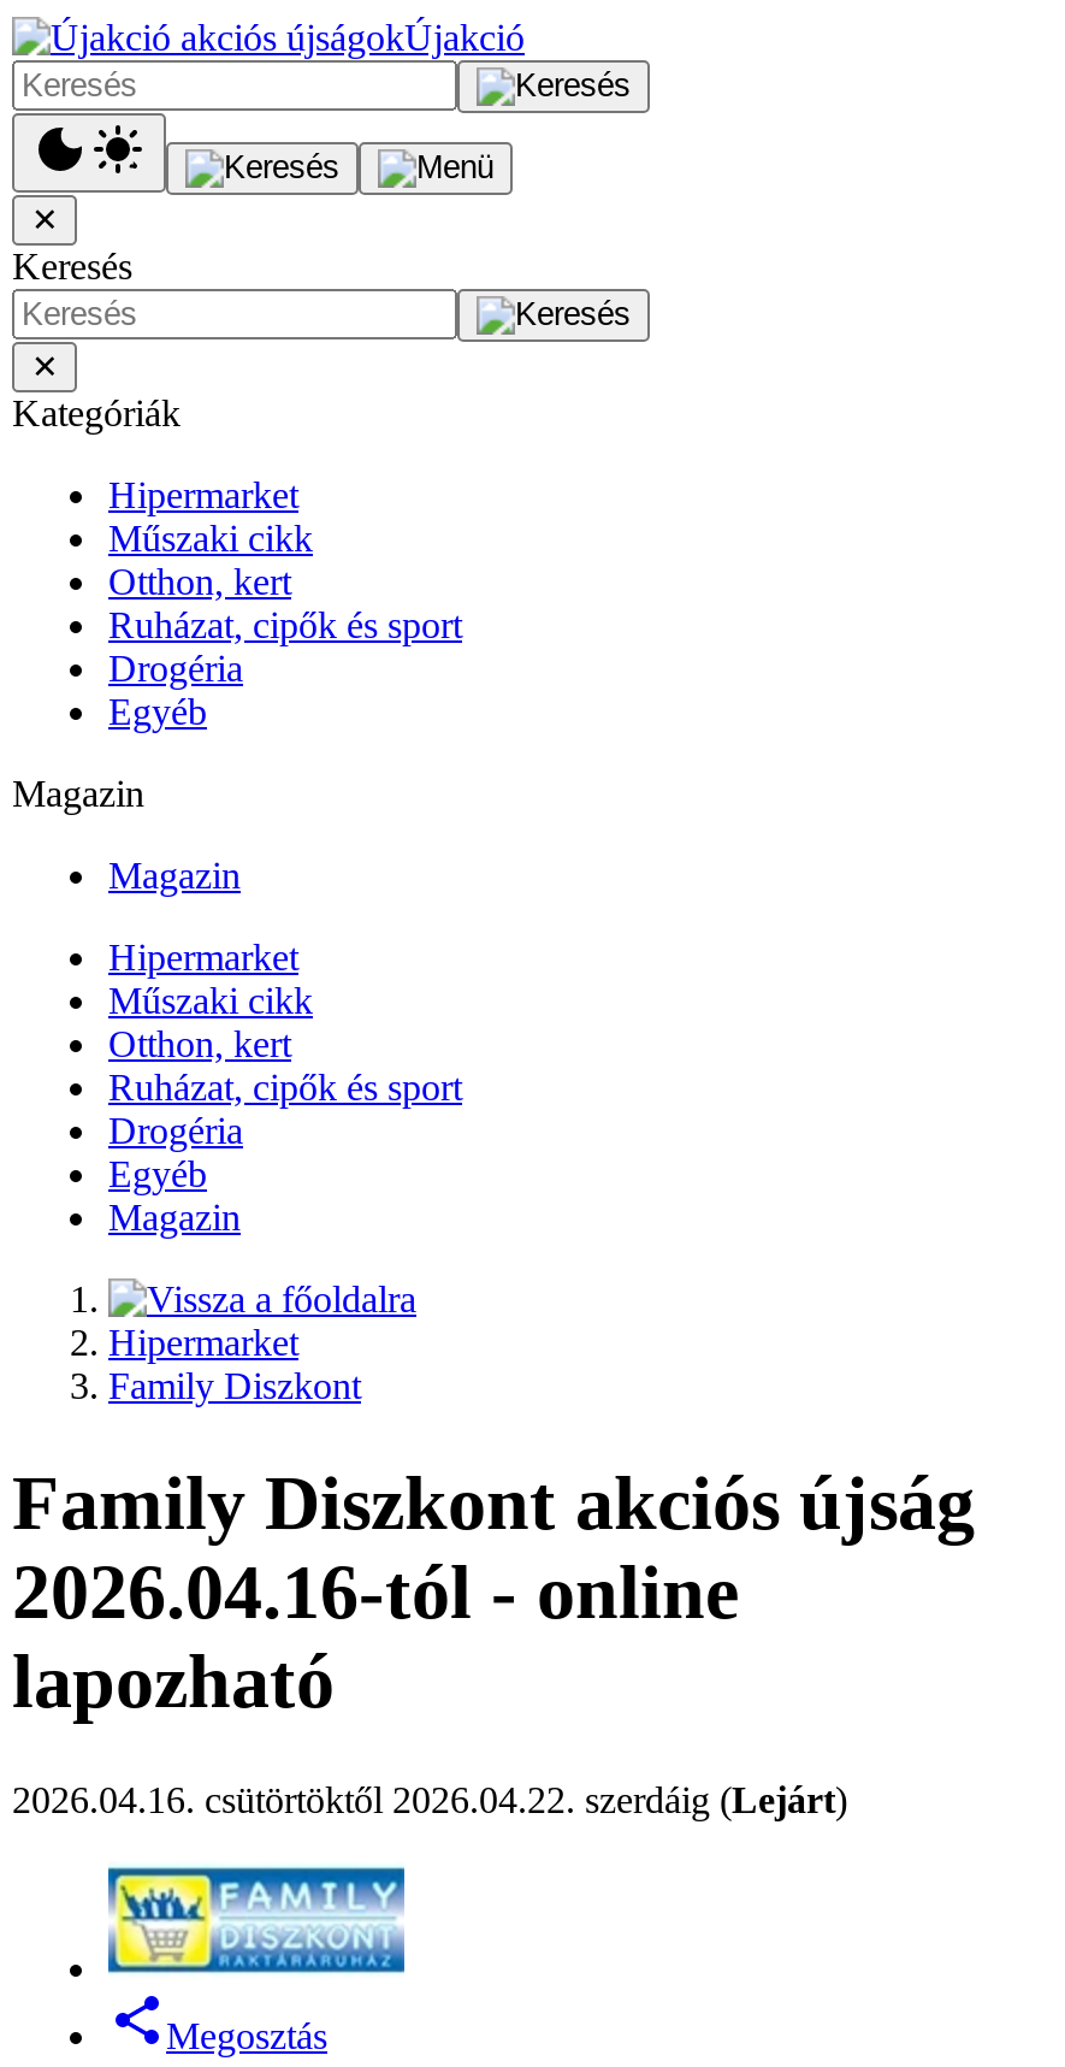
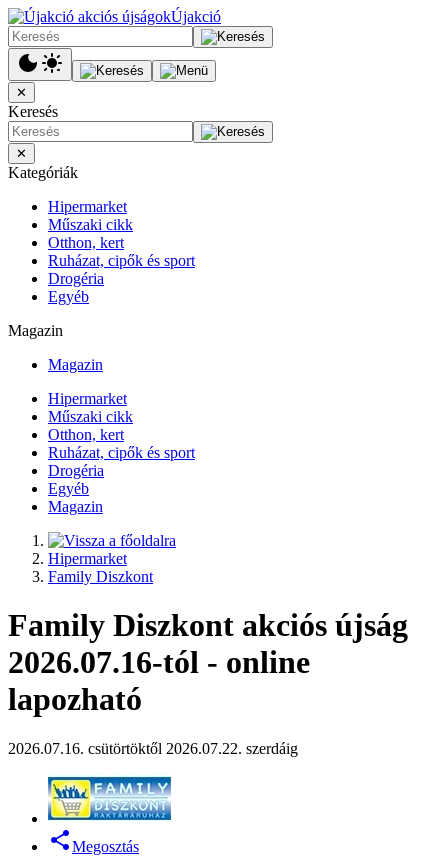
[12,1549,739,1636] 2026.04.16-tól - online -> [8,644,310,680] 2026.07.16-tól - online
[12,1779,847,1820] 2026.04.16. csütörtöktől 2026.04.22. szerdáig (Lejárt) -> [8,740,298,757] 2026.07.16. csütörtöktől 2026.07.22. szerdáig

